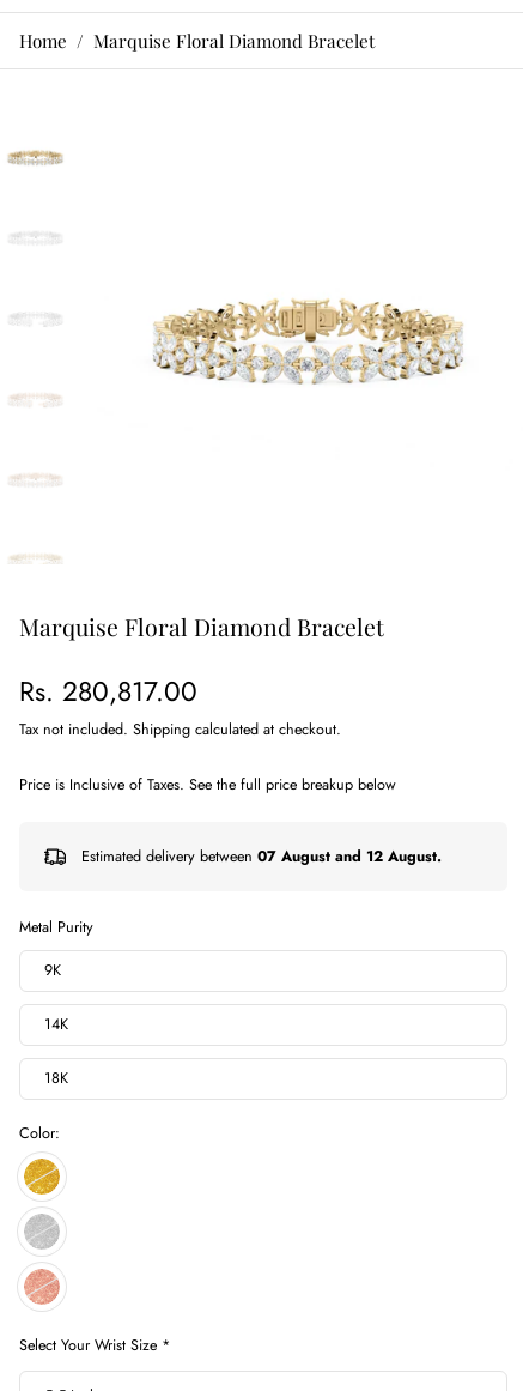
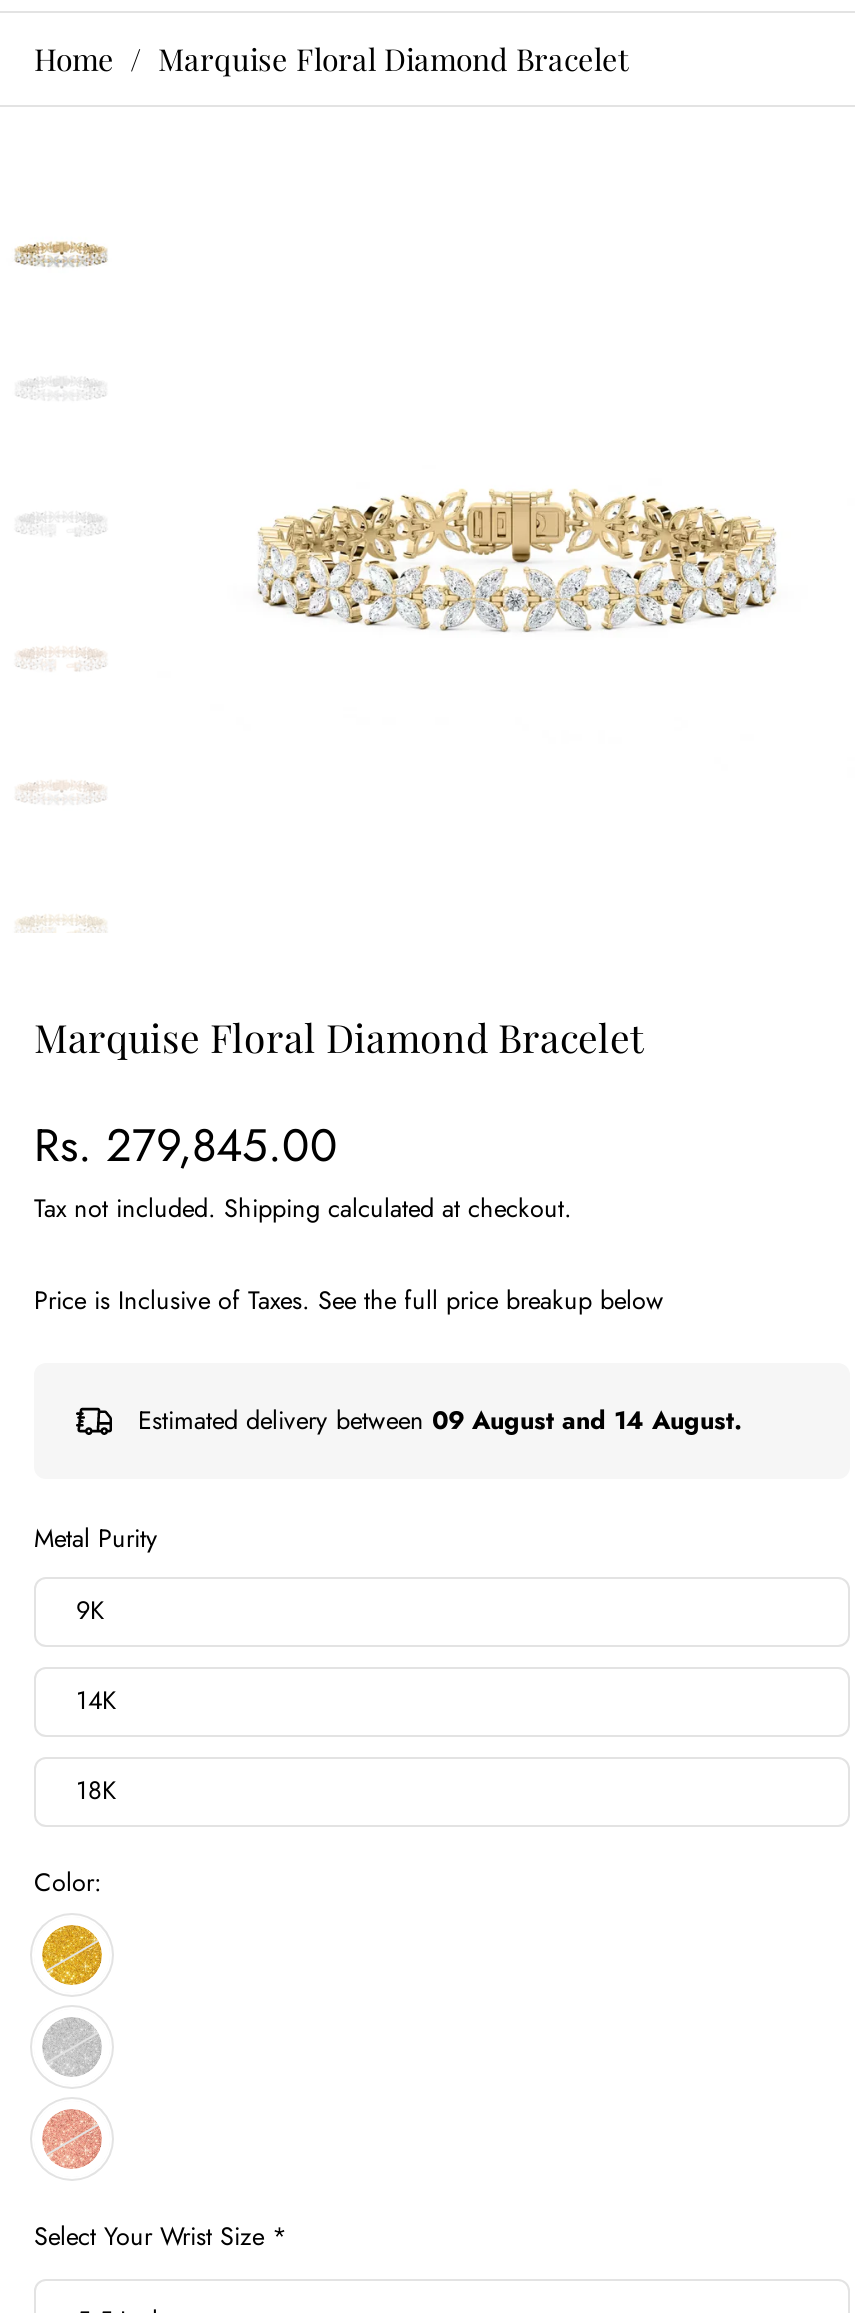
[19,672,197,711] Rs. 280,817.00 -> [34,1113,338,1179] Rs. 279,845.00
[81,846,442,867] Estimated delivery between 07 August and 12 August. -> [138,1403,742,1439] Estimated delivery between 09 August and 14 August.

